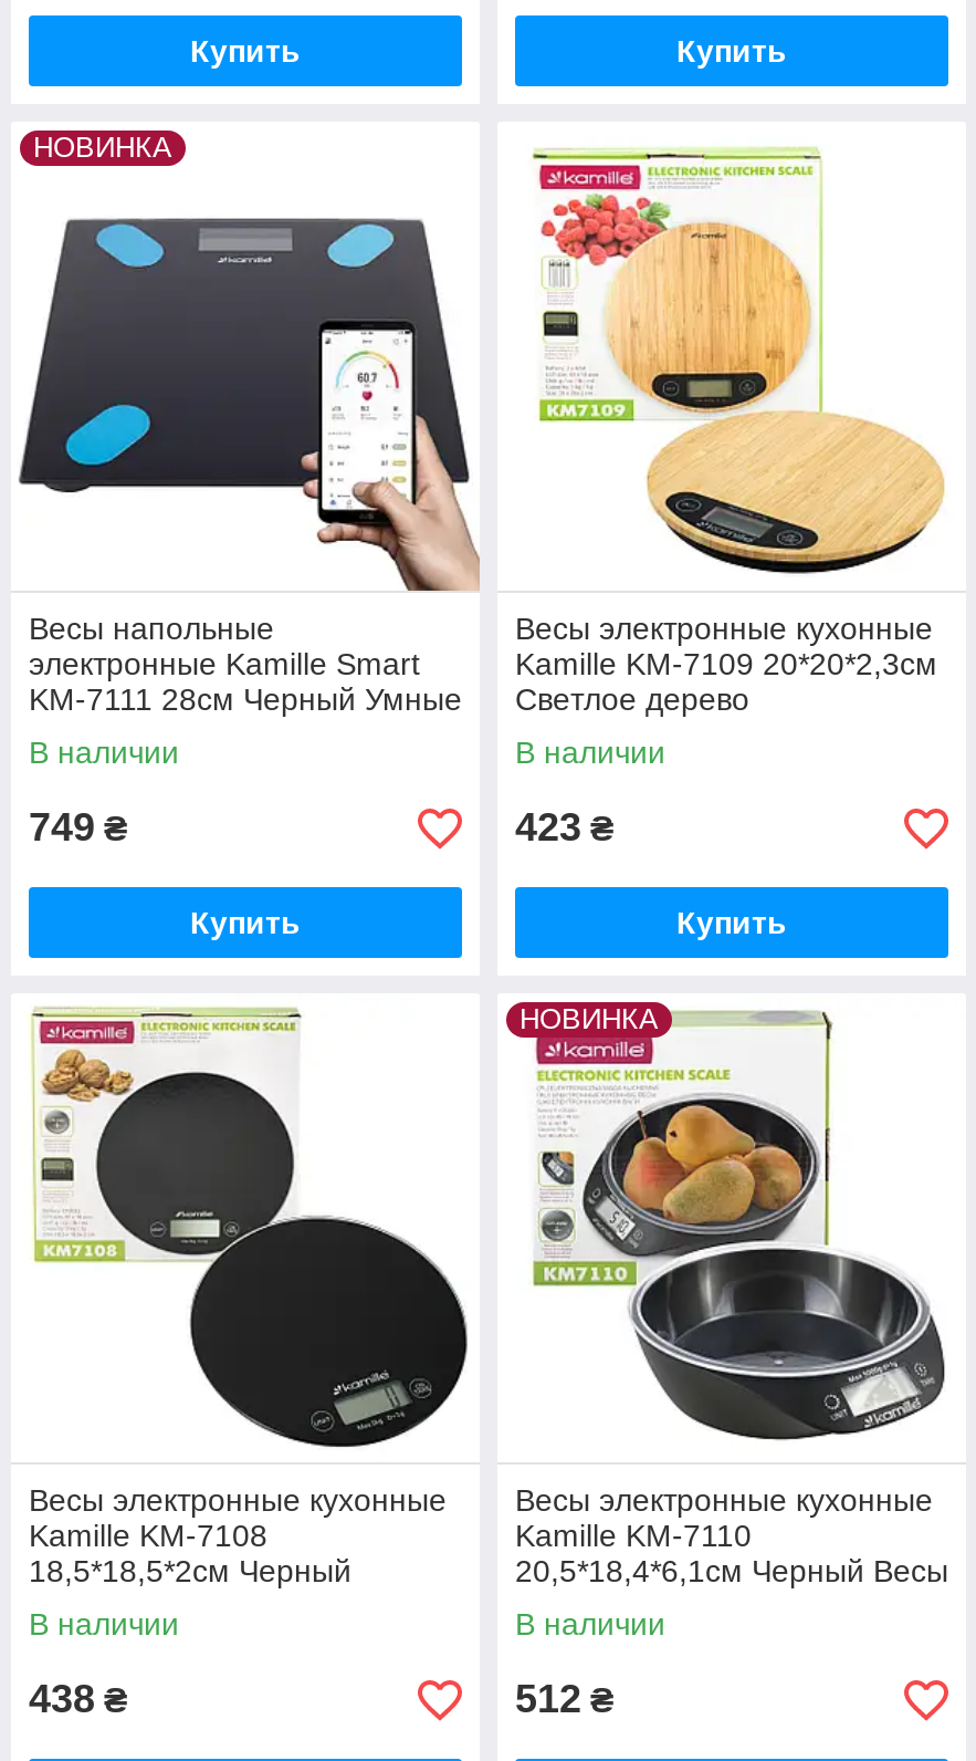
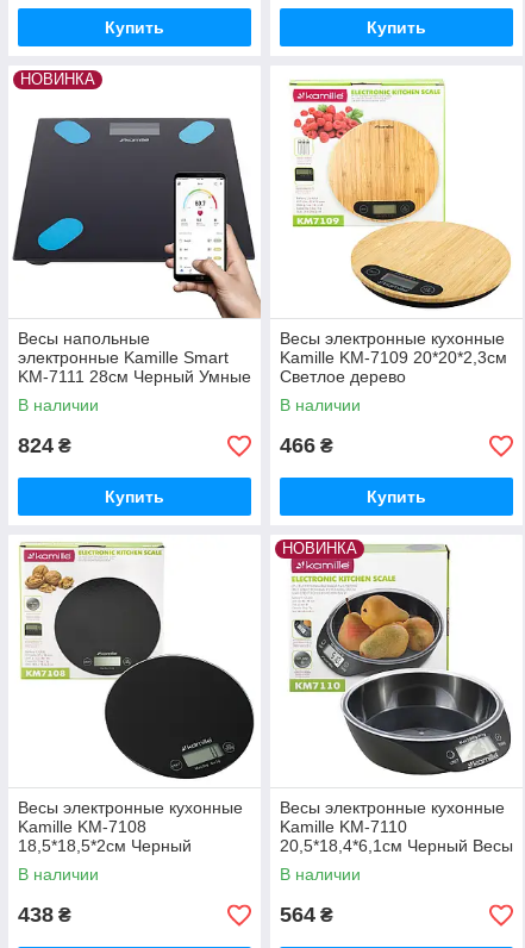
[29,806,128,850] 749 ₴ -> [18,434,71,458] 824 ₴
[515,806,615,850] 423 ₴ -> [280,434,333,458] 466 ₴
[515,1677,615,1722] 512 ₴ -> [280,903,333,927] 564 ₴

